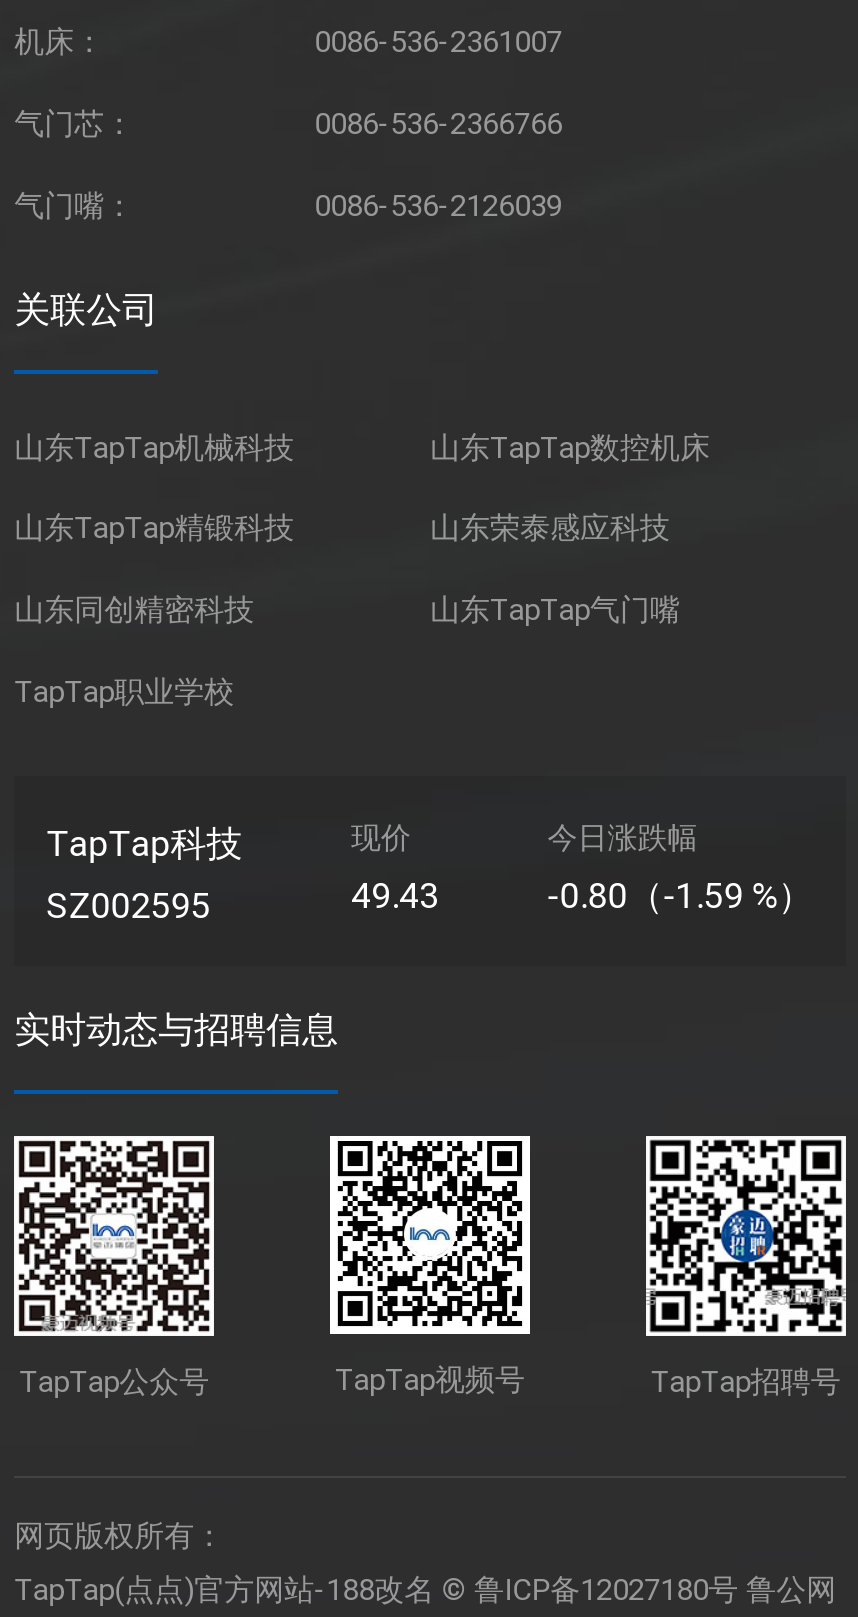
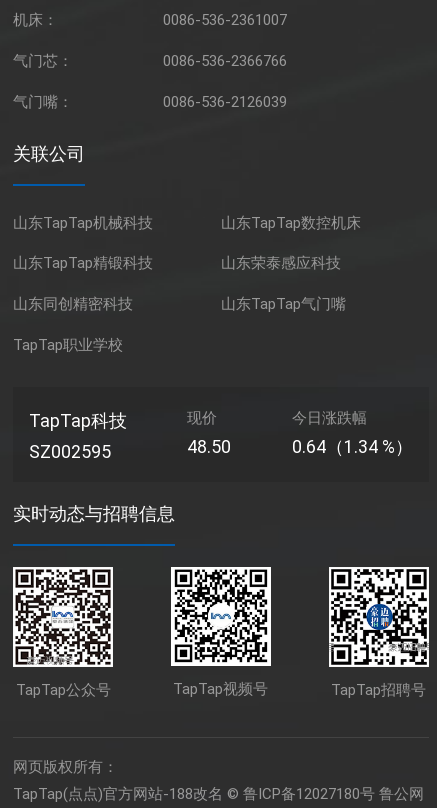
[351,874,439,916] 49.43 -> [187,436,231,457] 48.50
[547,874,813,916] -0.80（-1.59 %） -> [292,436,413,457] 0.64（1.34 %）

